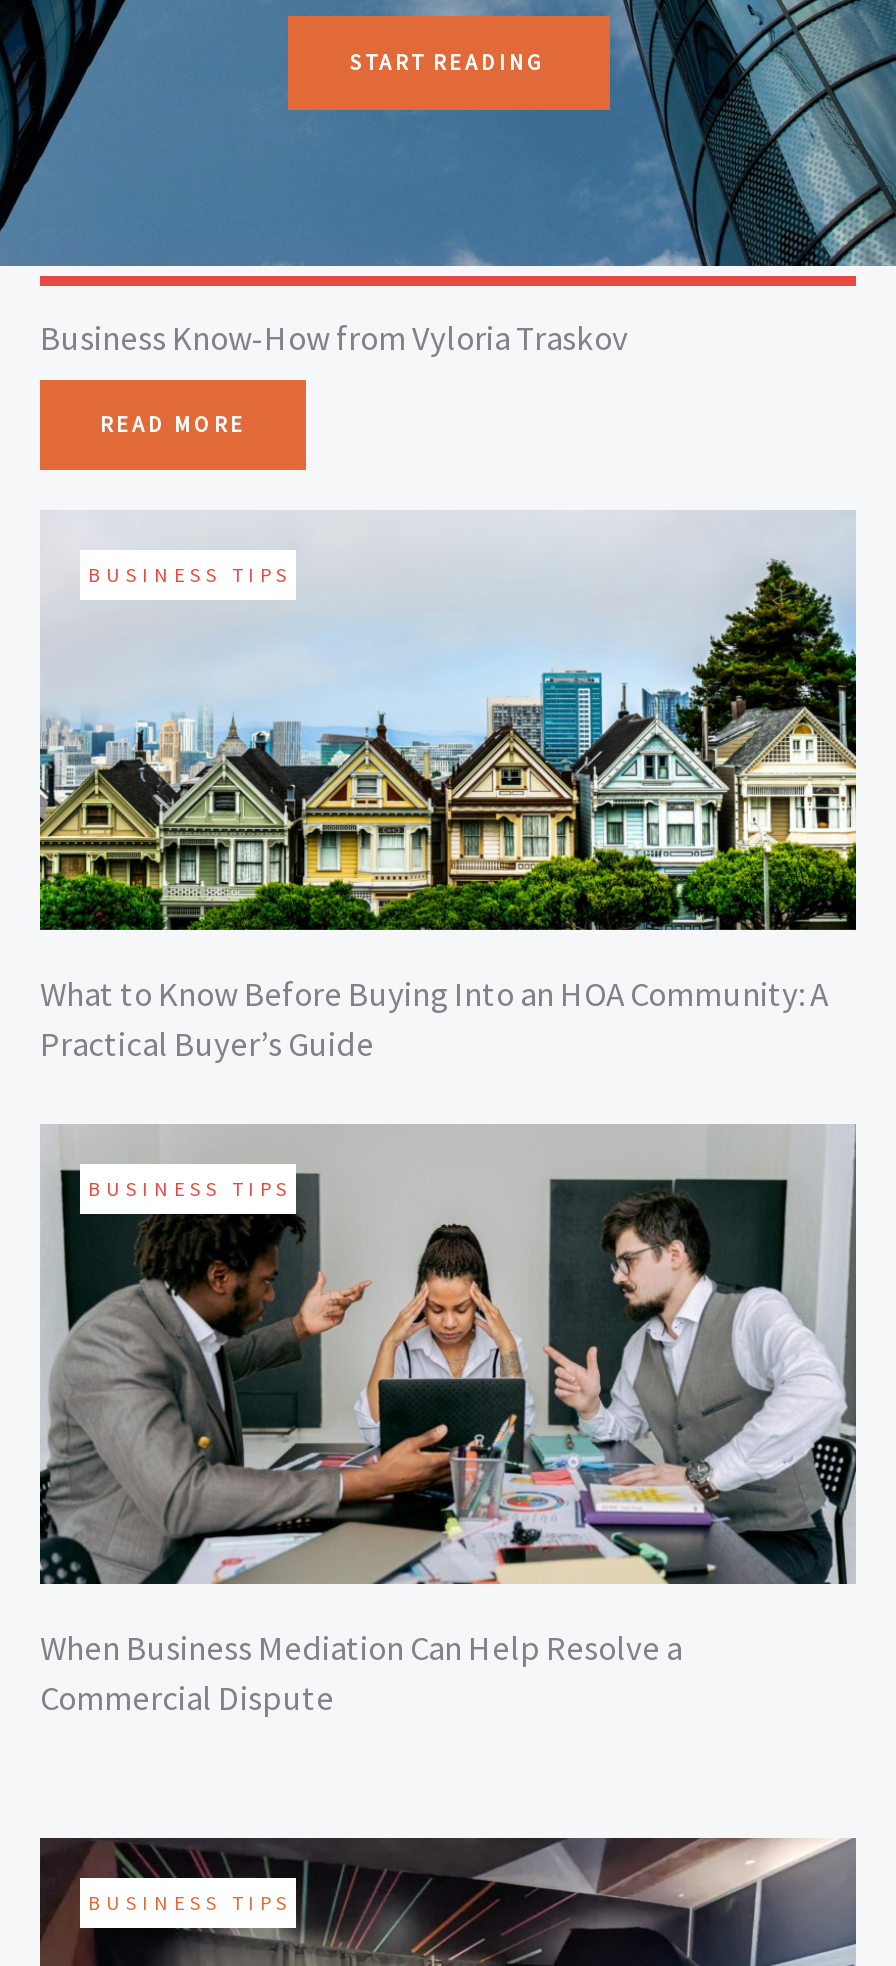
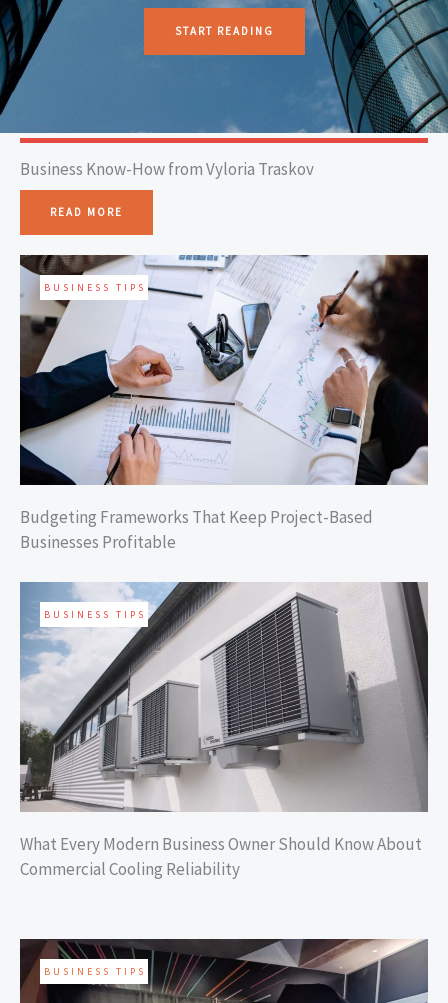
[38,510,858,1066] [image] | What to Know Before Buying Into an HOA Community: A | Practical Buyer’s Guide -> [19,254,429,553] [image] | Budgeting Frameworks That Keep Project-Based | Businesses Profitable
[38,1124,856,1720] [image] | When Business Mediation Can Help Resolve a | Commercial Dispute -> [19,582,428,880] [image] | What Every Modern Business Owner Should Know About | Commercial Cooling Reliability

